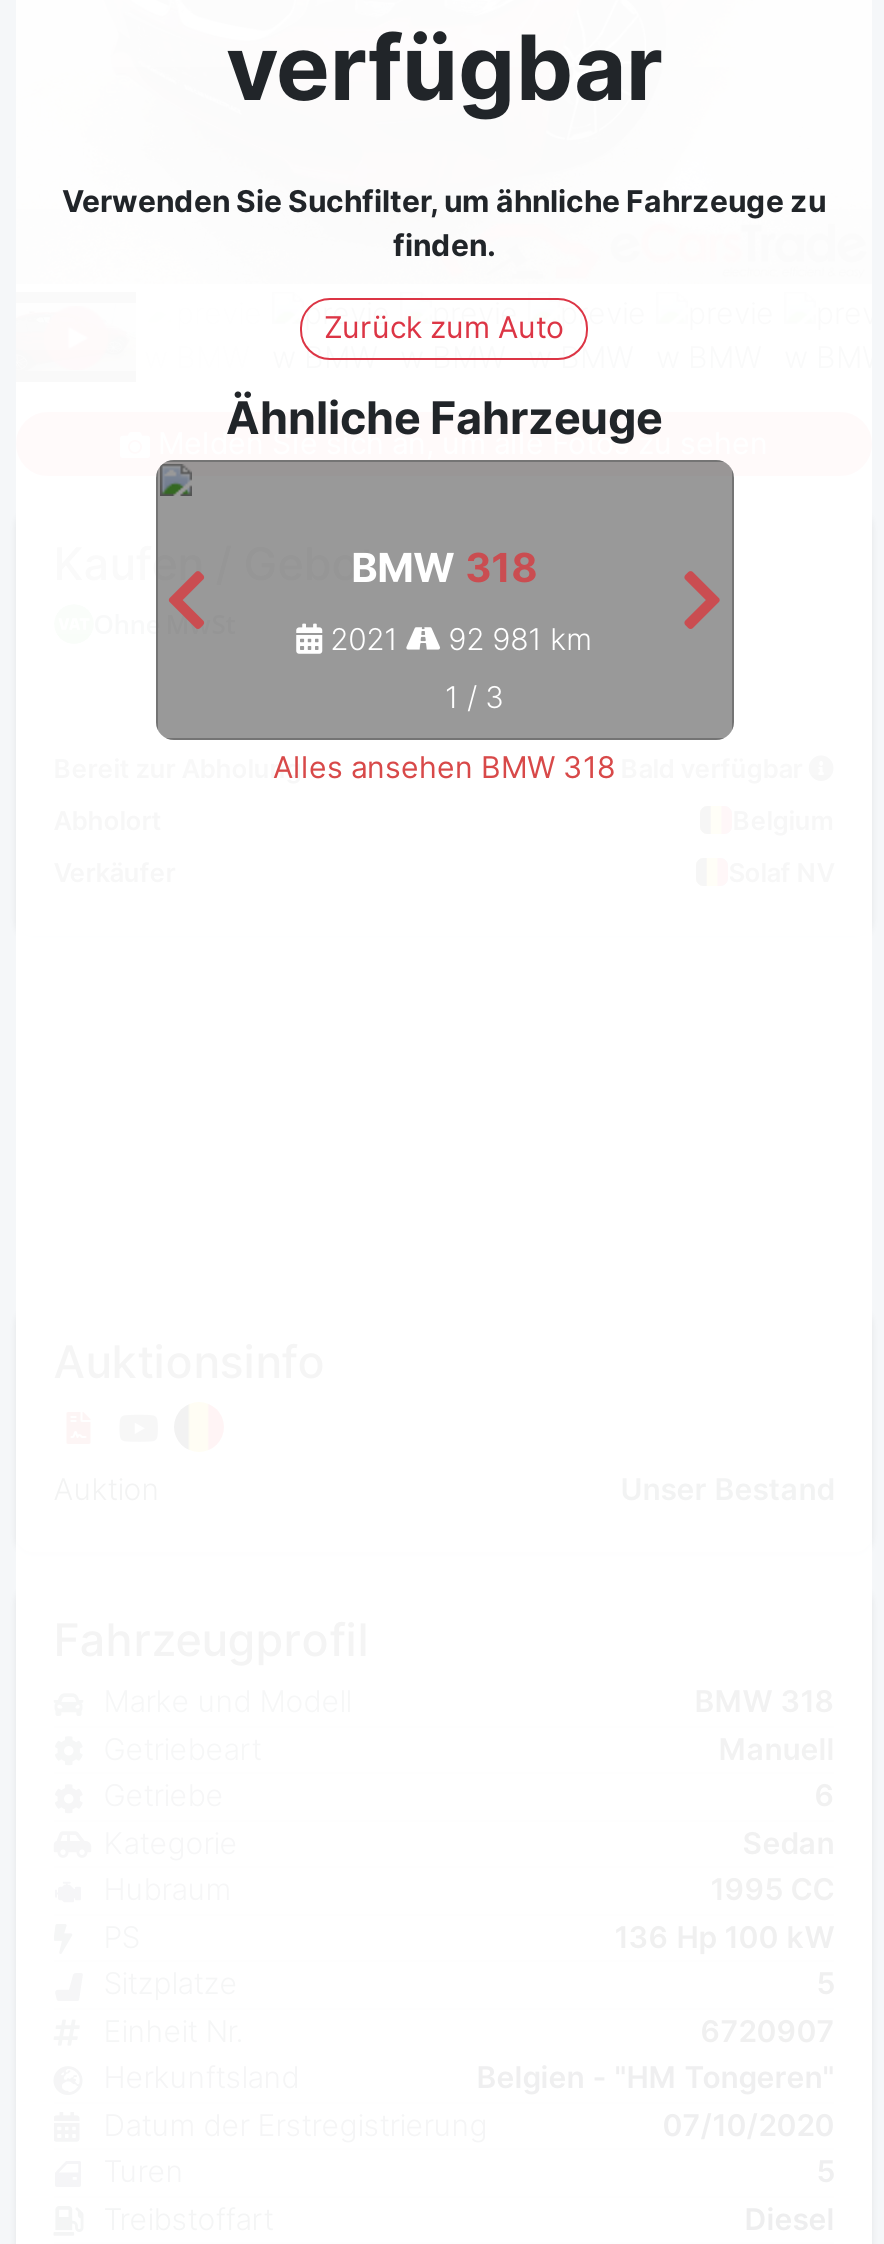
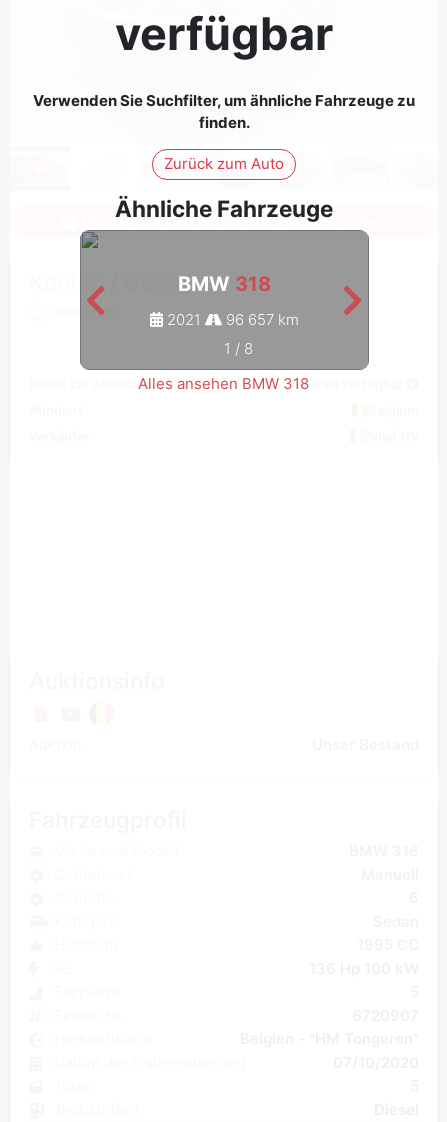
[322,619,592,657] 2021 92 981 km -> [163,310,299,329] 2021 96 657 km
[445,677,503,715] 1 / 3 -> [224,339,253,358] 1 / 8

